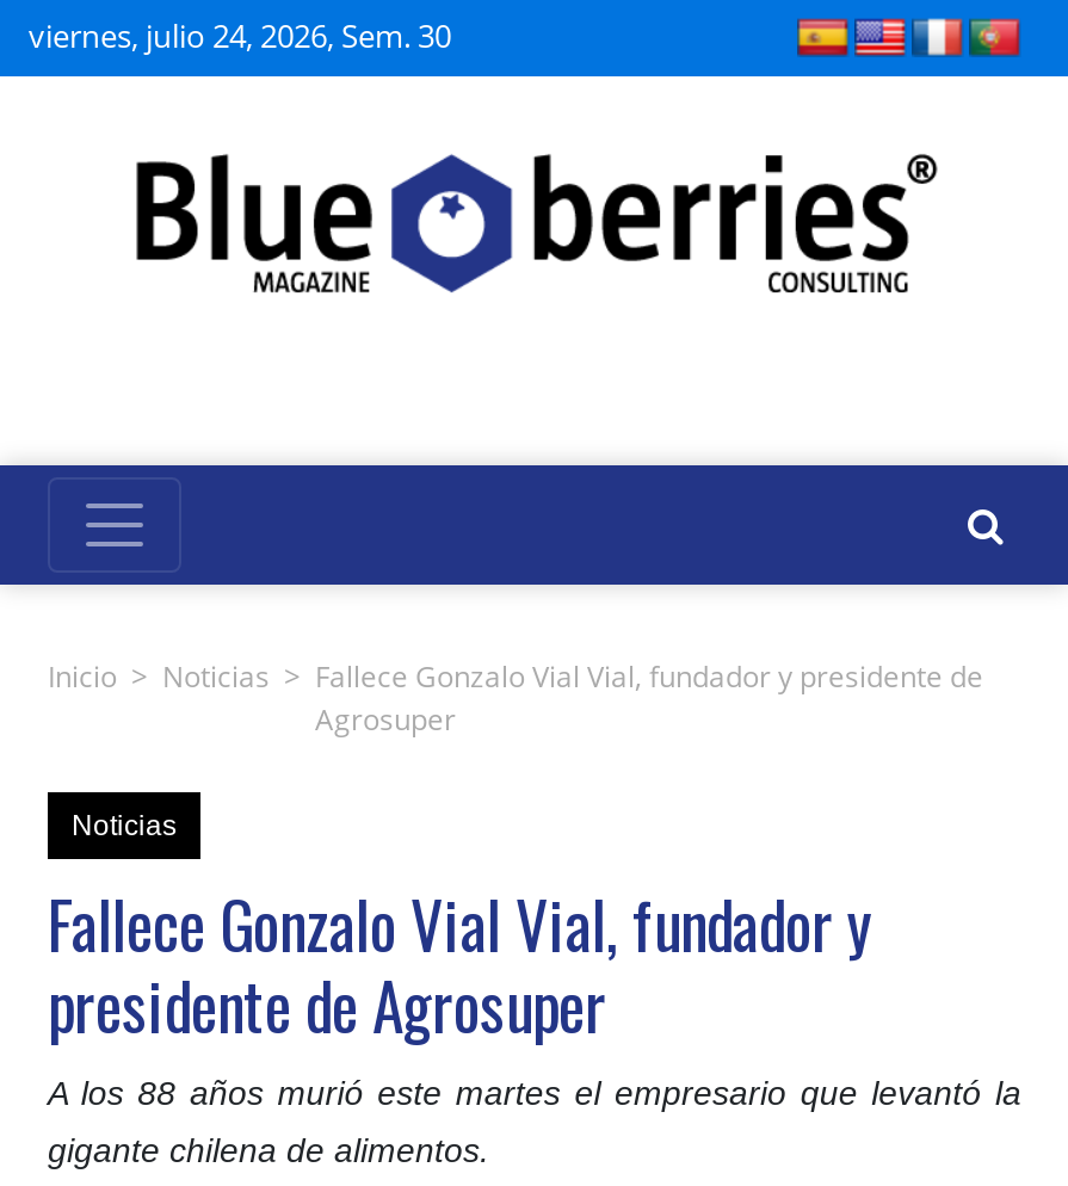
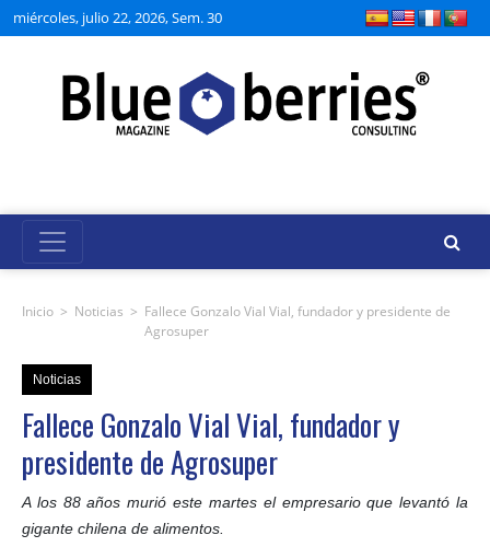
[29,14,451,57] viernes, julio 24, 2026, Sem. 30 -> [13,8,222,27] miércoles, julio 22, 2026, Sem. 30

